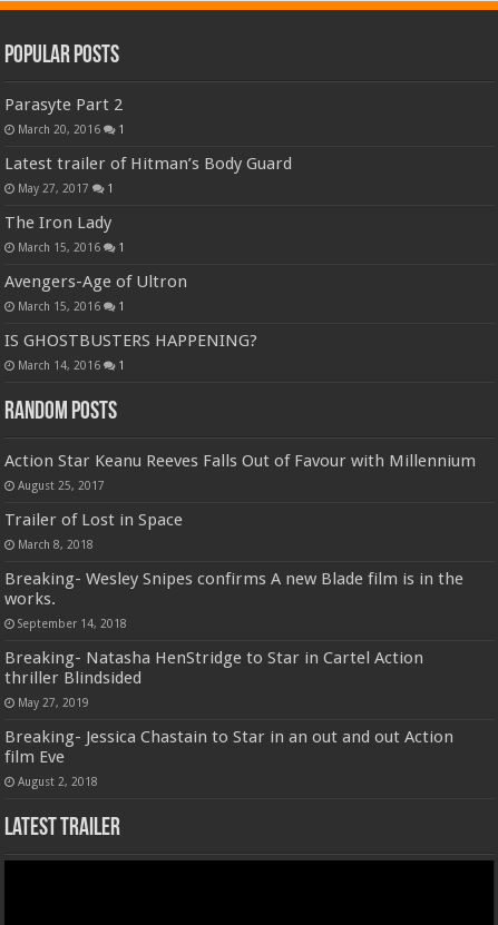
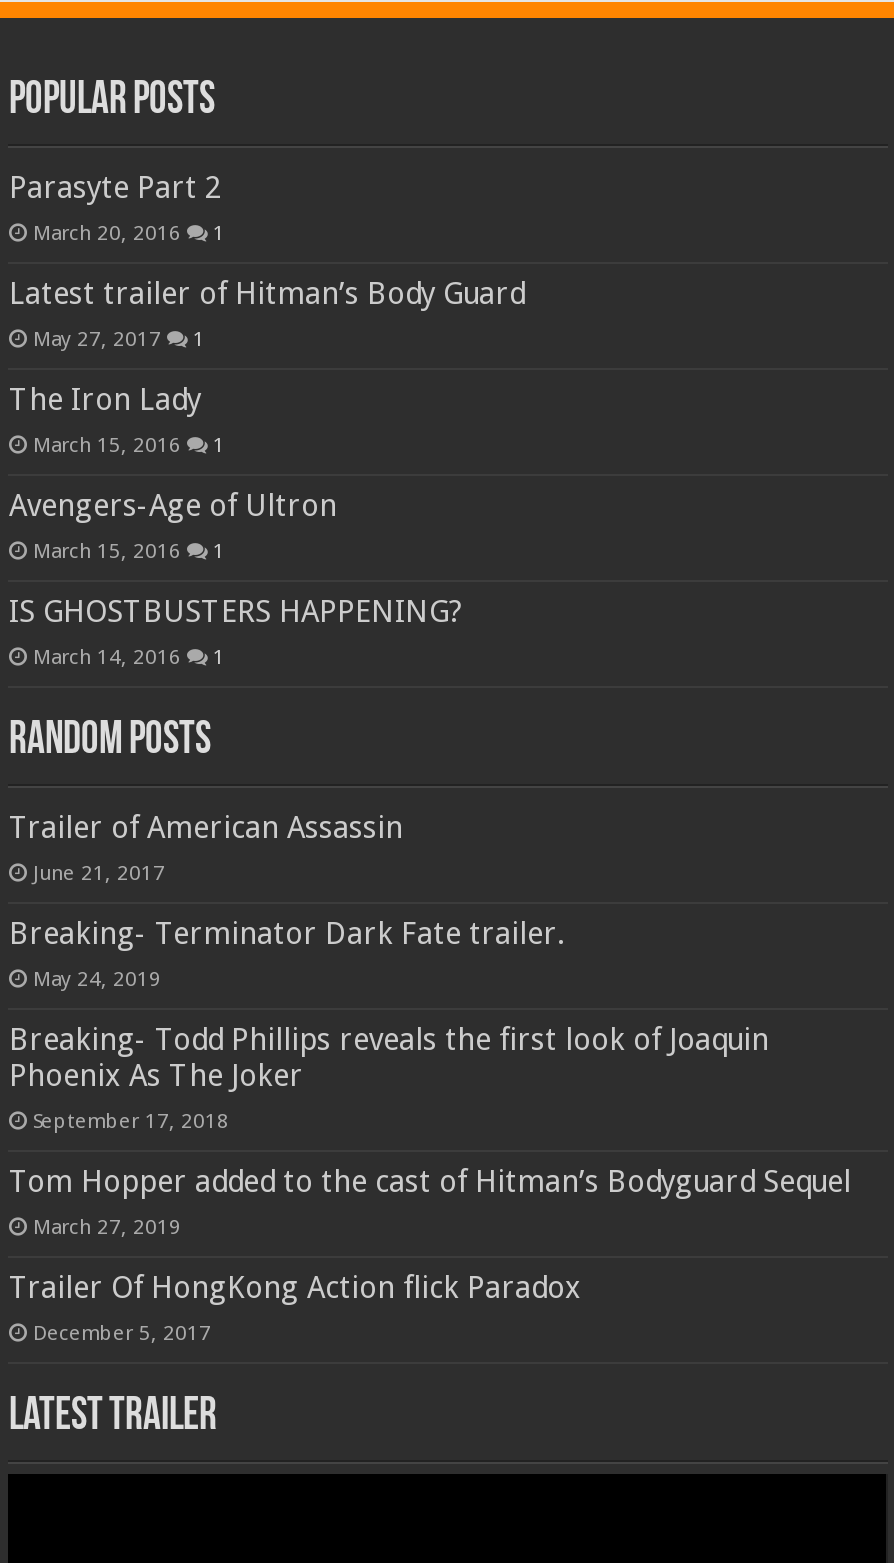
[5,450,476,492] Action Star Keanu Reeves Falls Out of Favour with Millennium | August 25, 2017 -> [9,809,403,883] Trailer of American Assassin | June 21, 2017
[5,509,183,551] Trailer of Lost in Space | March 8, 2018 -> [9,915,565,989] Breaking- Terminator Dark Fate trailer. | May 24, 2019
[5,568,464,630] Breaking- Wesley Snipes confirms A new Blade film is in the | works. | September 14, 2018 -> [9,1021,769,1131] Breaking- Todd Phillips reveals the first look of Joaquin | Phoenix As The Joker | September 17, 2018
[5,647,424,709] Breaking- Natasha HenStridge to Star in Cartel Action | thriller Blindsided | May 27, 2019 -> [9,1163,851,1237] Tom Hopper added to the cast of Hitman’s Bodyguard Sequel | March 27, 2019
[5,727,454,788] Breaking- Jessica Chastain to Star in an out and out Action | film Eve | August 2, 2018 -> [9,1269,581,1343] Trailer Of HongKong Action flick Paradox | December 5, 2017

